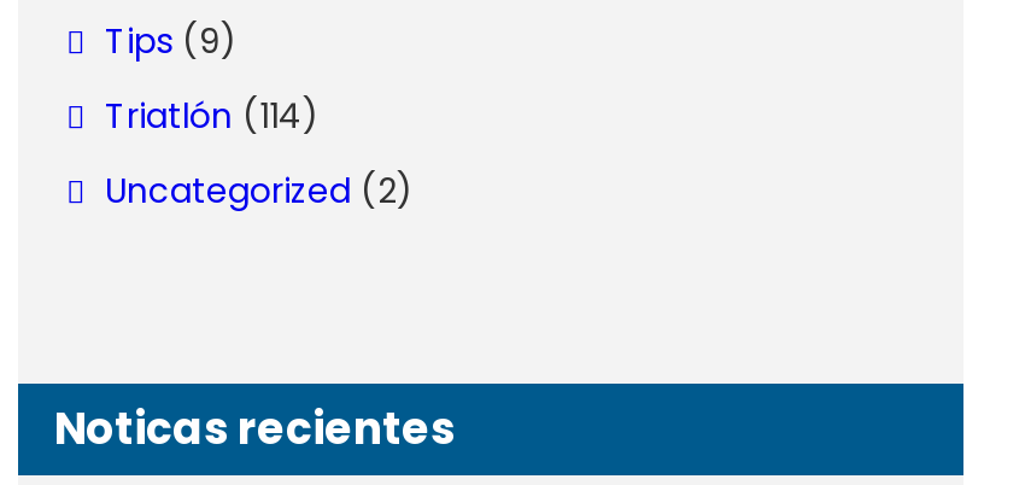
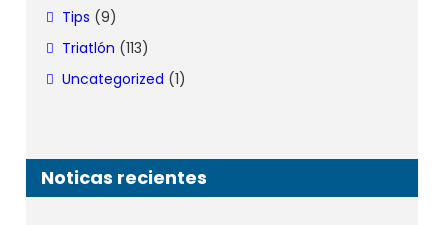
[105,92,320,141] Triatlón (114) -> [62,38,149,58] Triatlón (113)
[105,167,414,215] Uncategorized (2) -> [62,69,186,89] Uncategorized (1)

